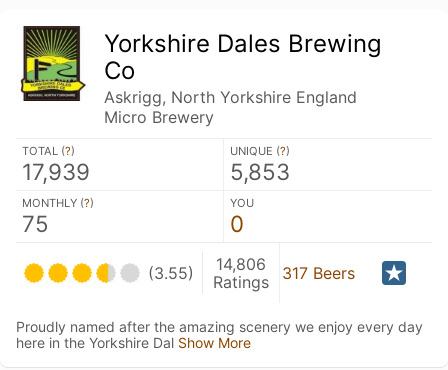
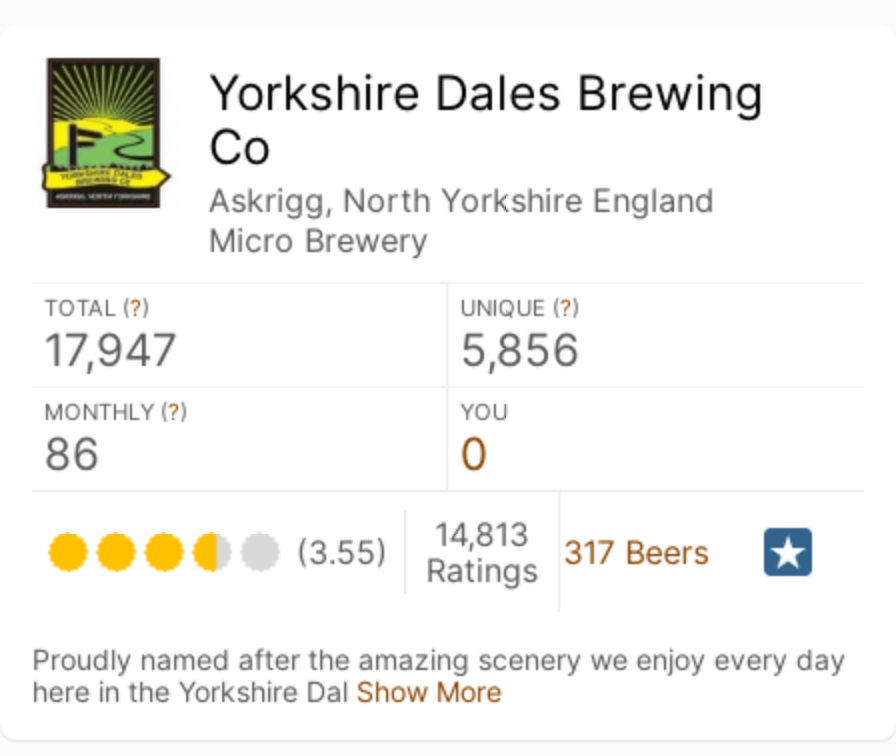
[22,158,90,185] 17,939 -> [44,322,178,376] 17,947
[230,158,290,185] 5,853 -> [460,322,580,376] 5,856
[22,210,49,237] 75 -> [44,426,100,480] 86
[148,254,354,292] (3.55) Ratings 14,806 317 Beers -> [296,514,709,590] (3.55) Ratings 14,813 317 Beers

